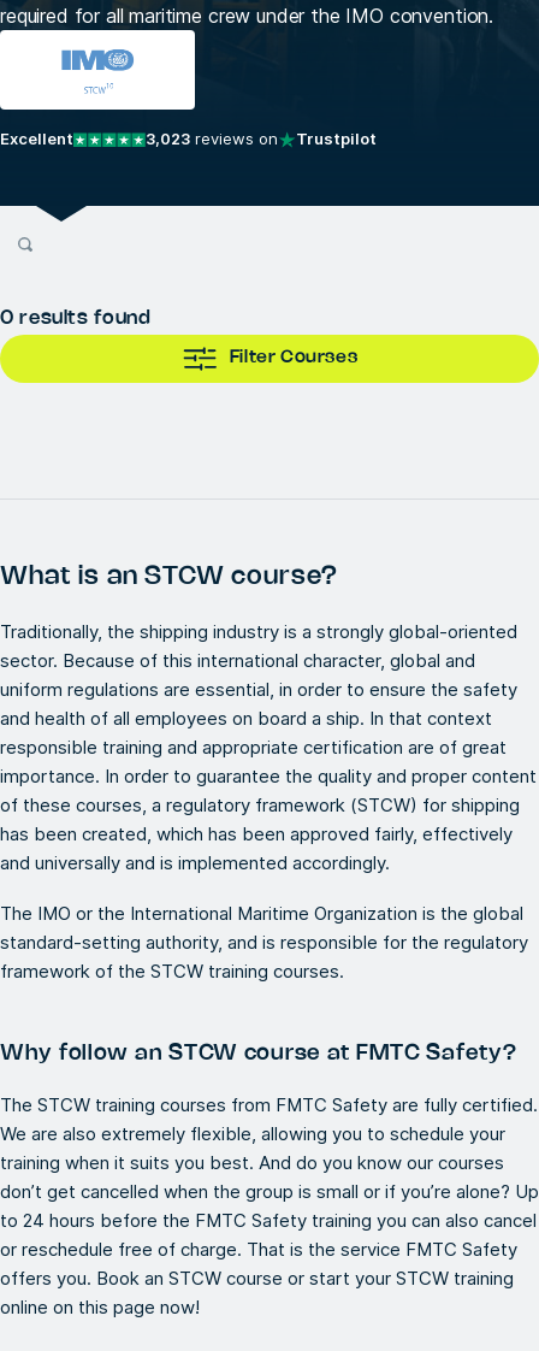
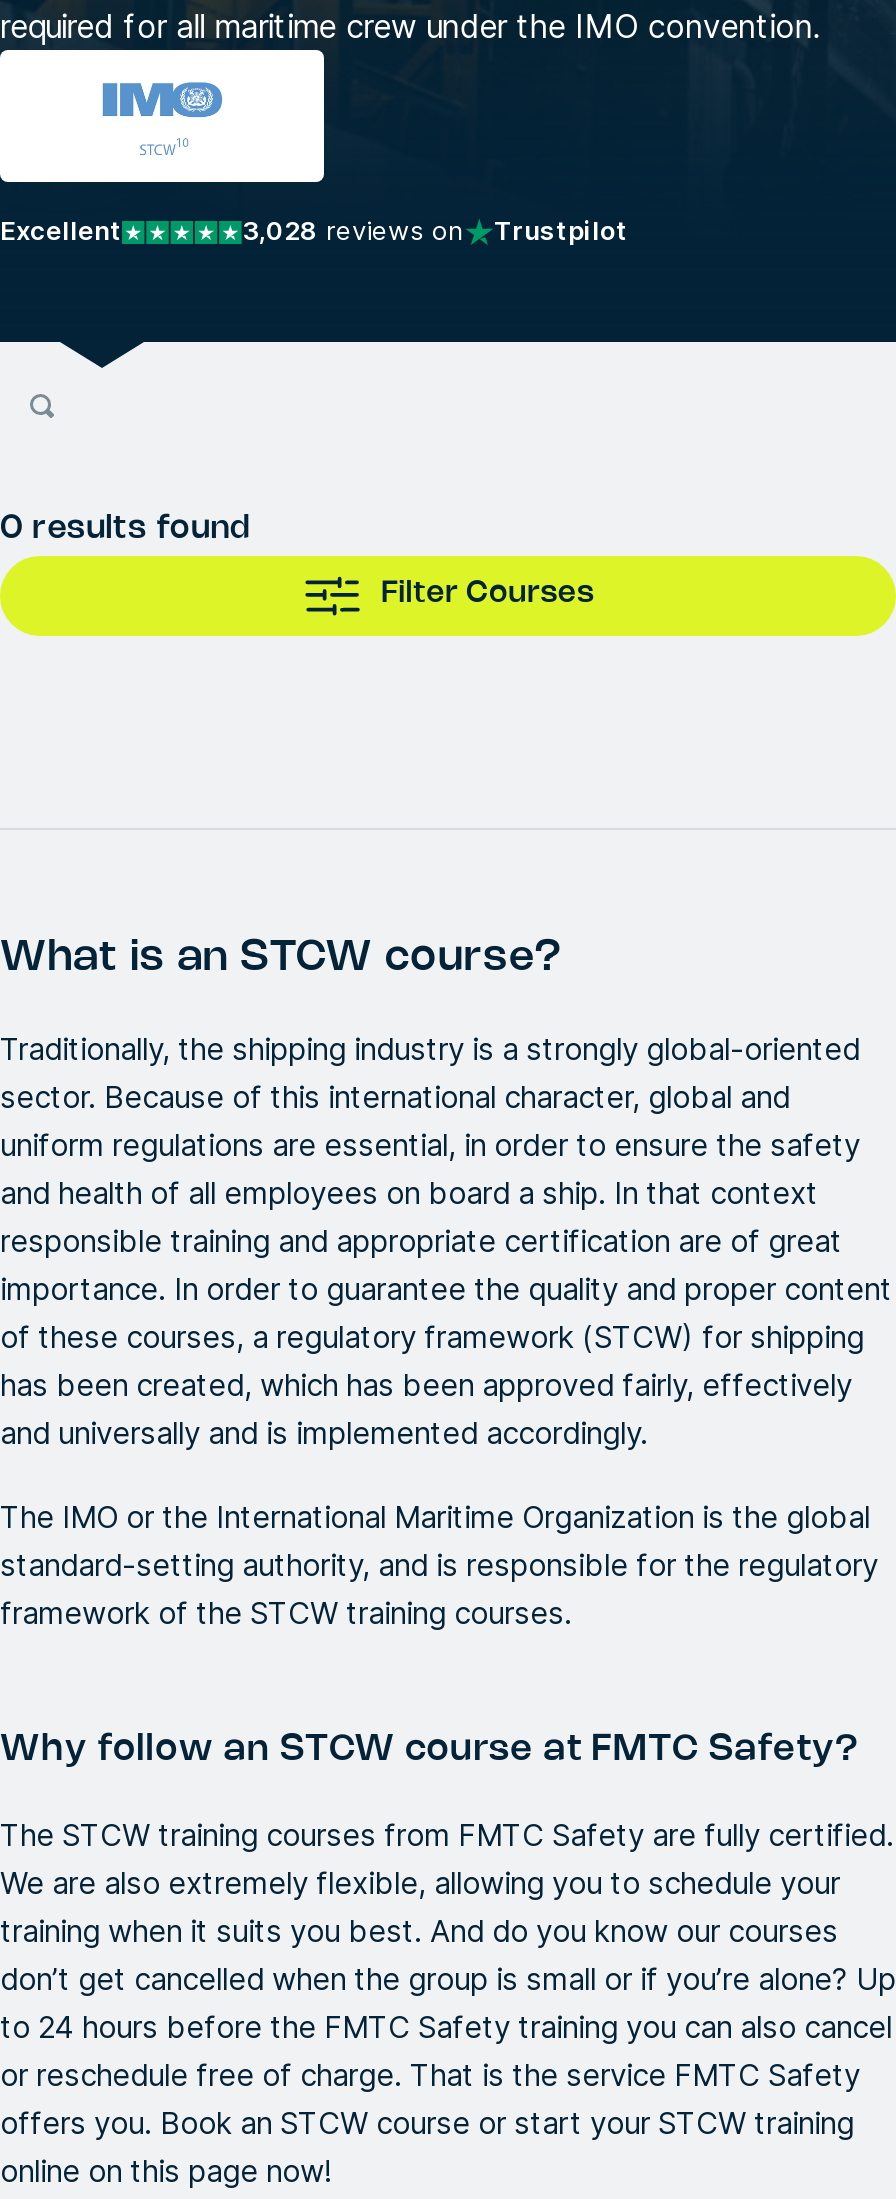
[146,129,377,149] 3,023 reviews on Trustpilot -> [242,215,628,247] 3,028 reviews on Trustpilot

